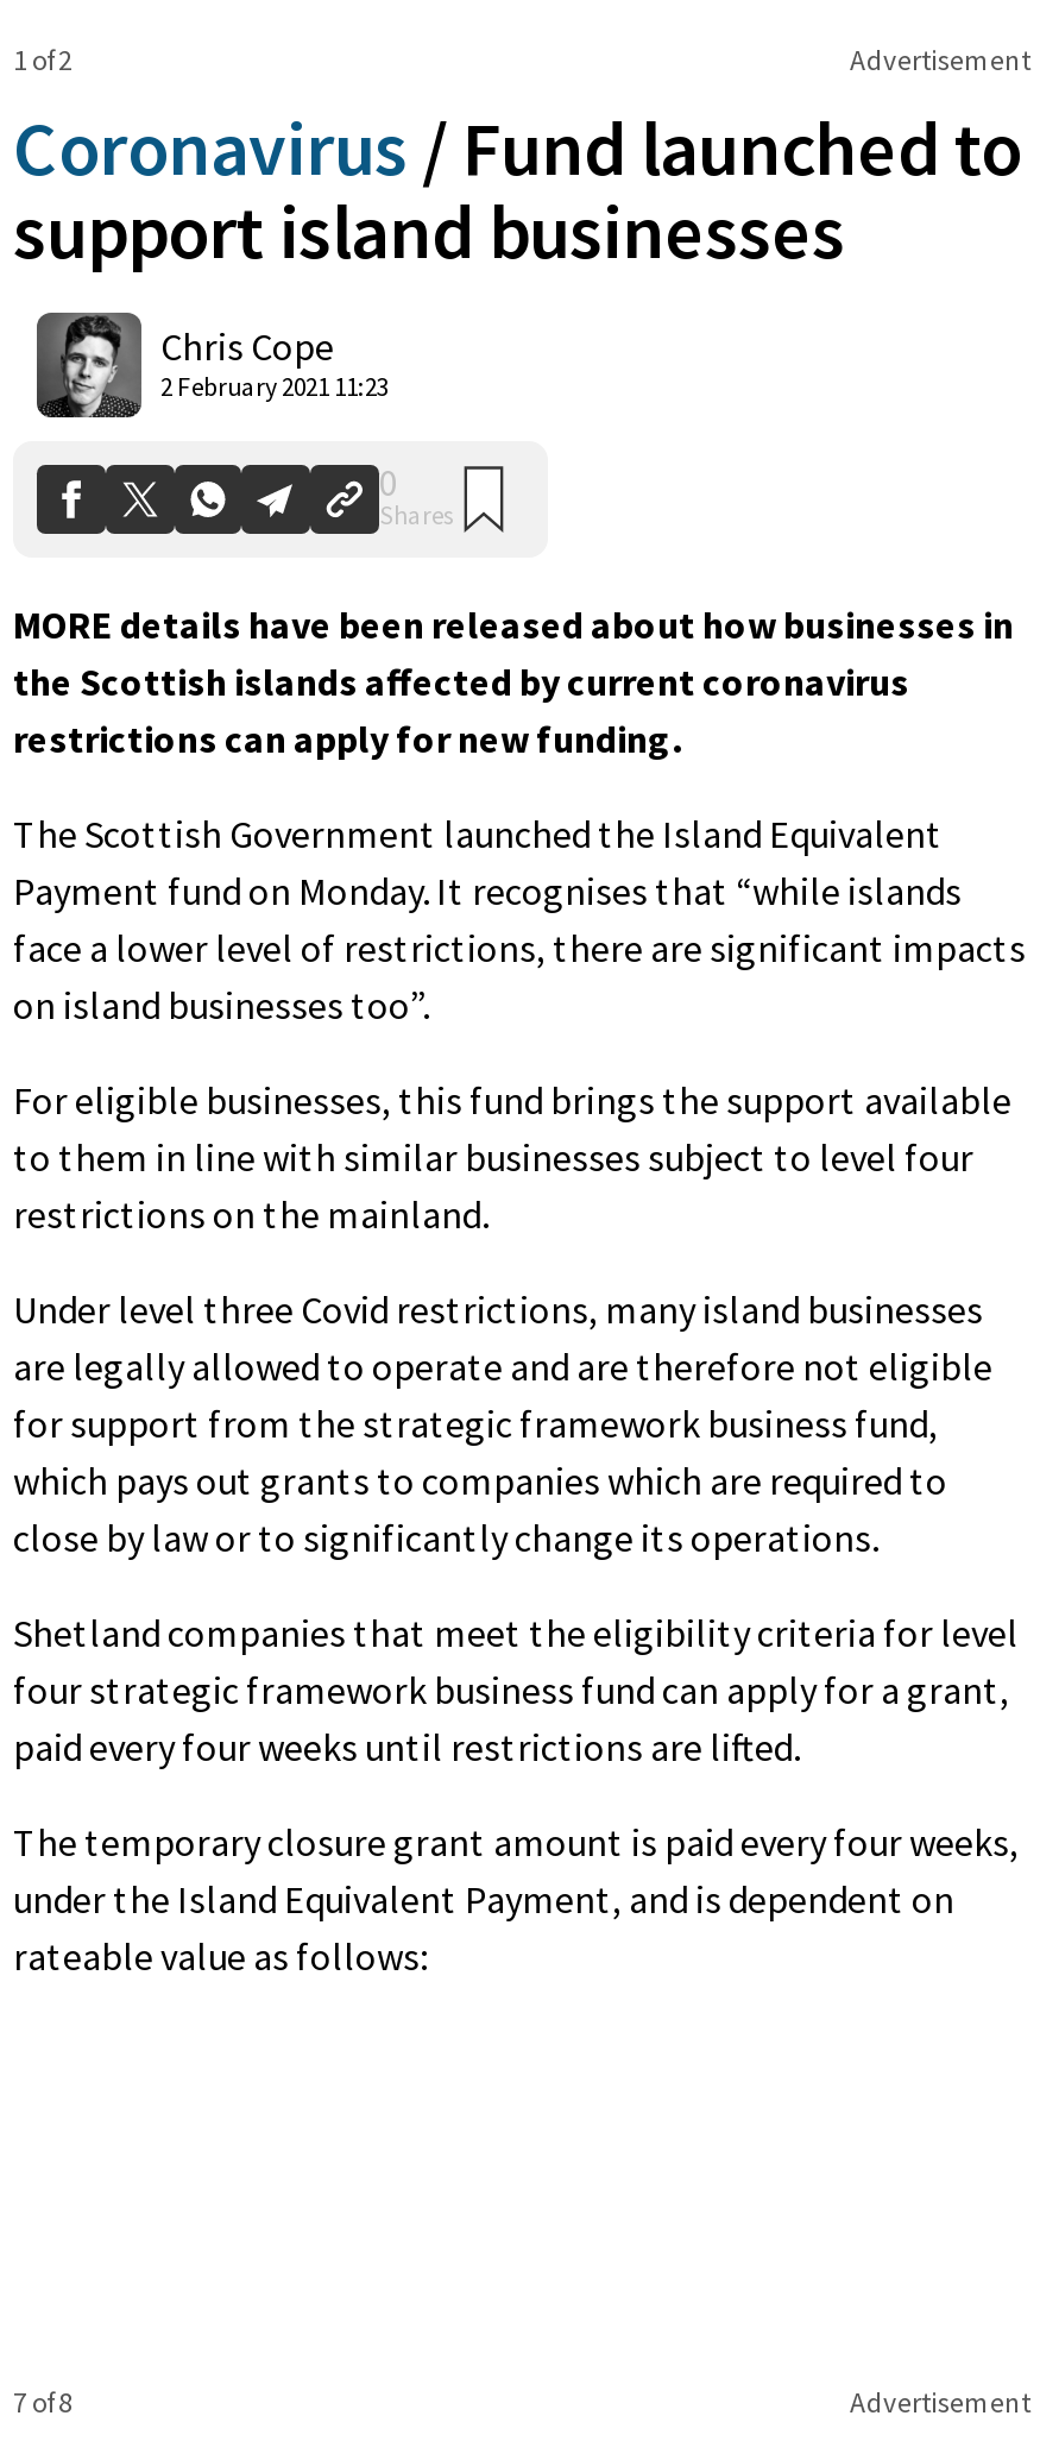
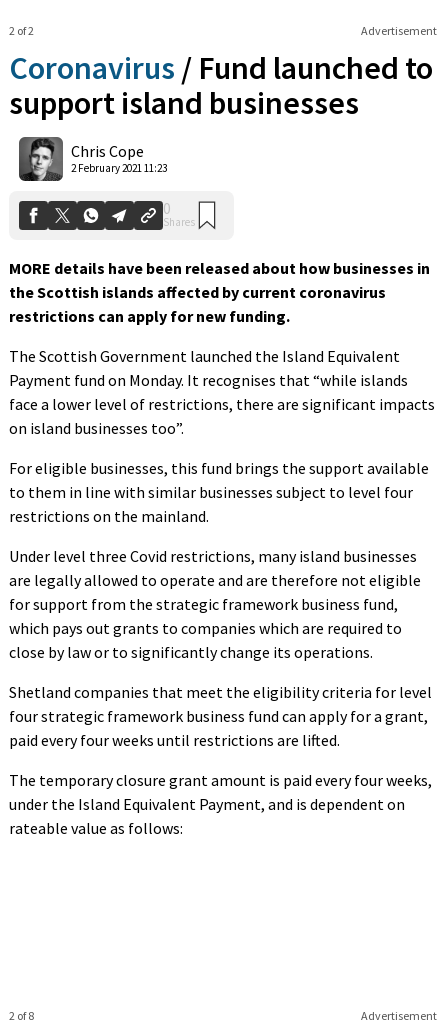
[13,41,73,77] 1 of 2 -> [9,23,34,38] 2 of 2
[13,2383,73,2419] 7 of 8 -> [9,1008,34,1023] 2 of 8

